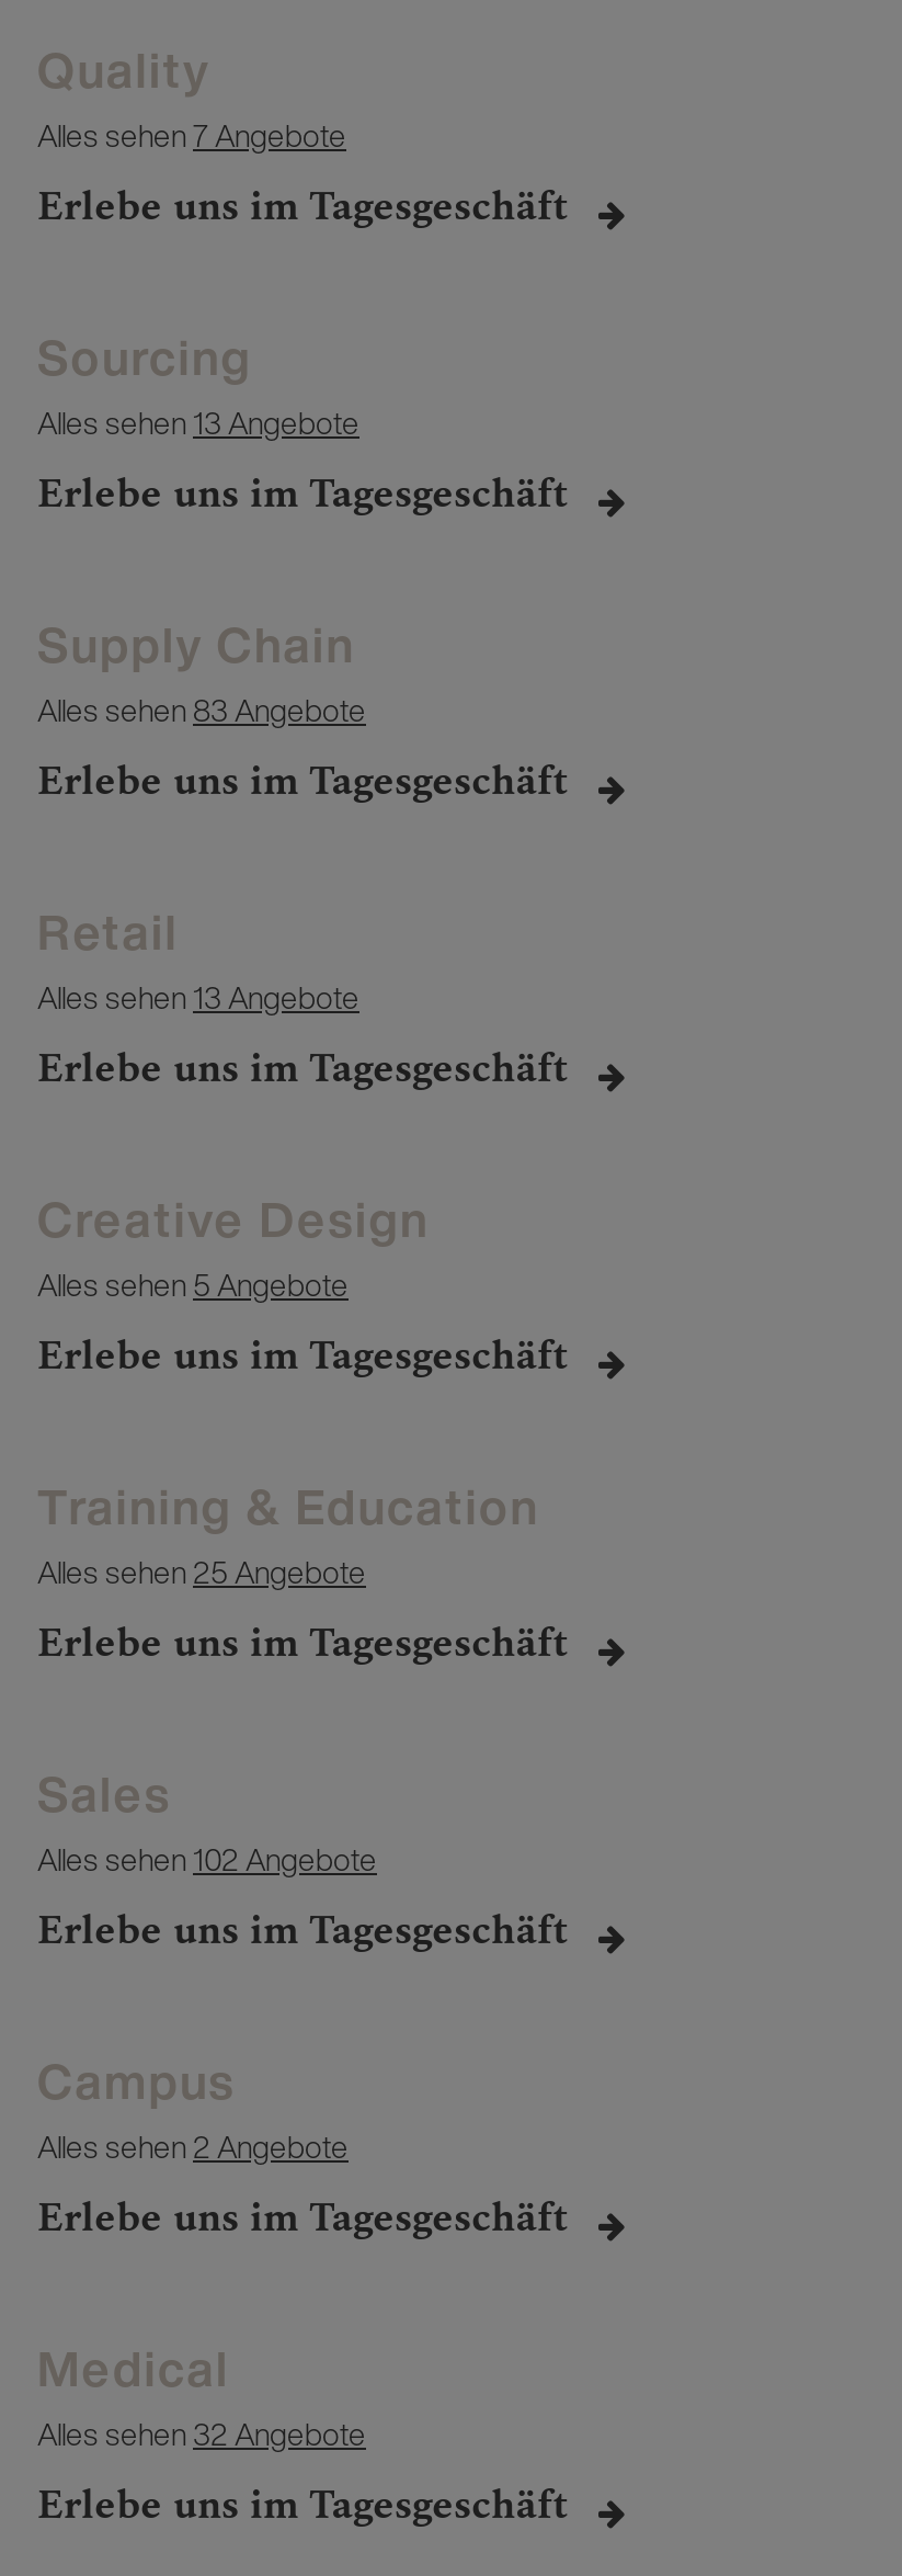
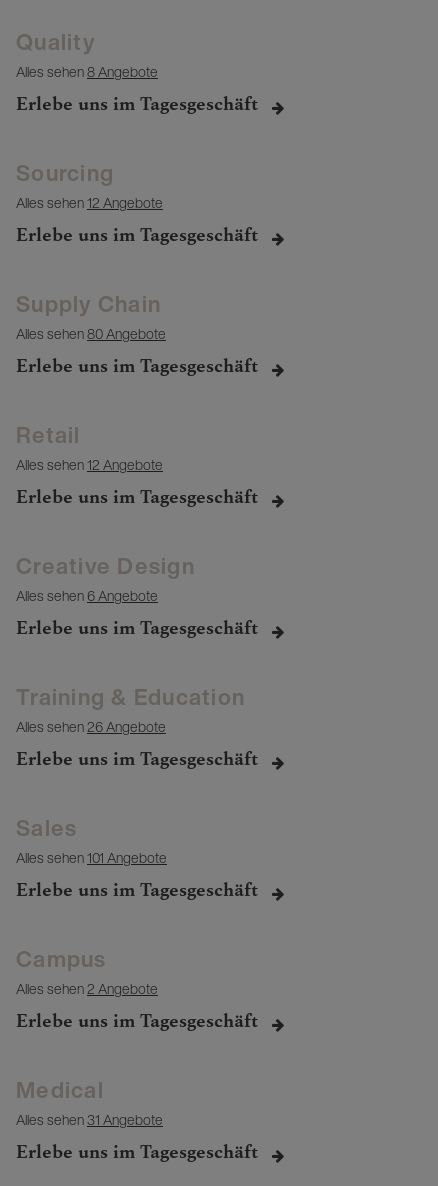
[37,112,346,158] Alles sehen7 Angebote -> [16,61,158,82] Alles sehen8 Angebote
[37,399,359,445] Alles sehen 13 Angebote -> [16,192,163,213] Alles sehen 12 Angebote
[37,686,366,733] Alles sehen 83 Angebote -> [16,323,166,344] Alles sehen 80 Angebote
[37,974,359,1020] Alles sehen 13 Angebote -> [16,454,163,475] Alles sehen 12 Angebote
[37,1261,349,1307] Alles sehen 5 Angebote -> [16,585,158,606] Alles sehen 6 Angebote
[37,1548,366,1595] Alles sehen 25 Angebote -> [16,716,166,737] Alles sehen 26 Angebote
[37,1836,377,1882] Alles sehen 102 Angebote -> [16,847,167,868] Alles sehen 101 Angebote
[37,2410,366,2456] Alles sehen 32 Angebote -> [16,1109,163,1130] Alles sehen 31 Angebote

